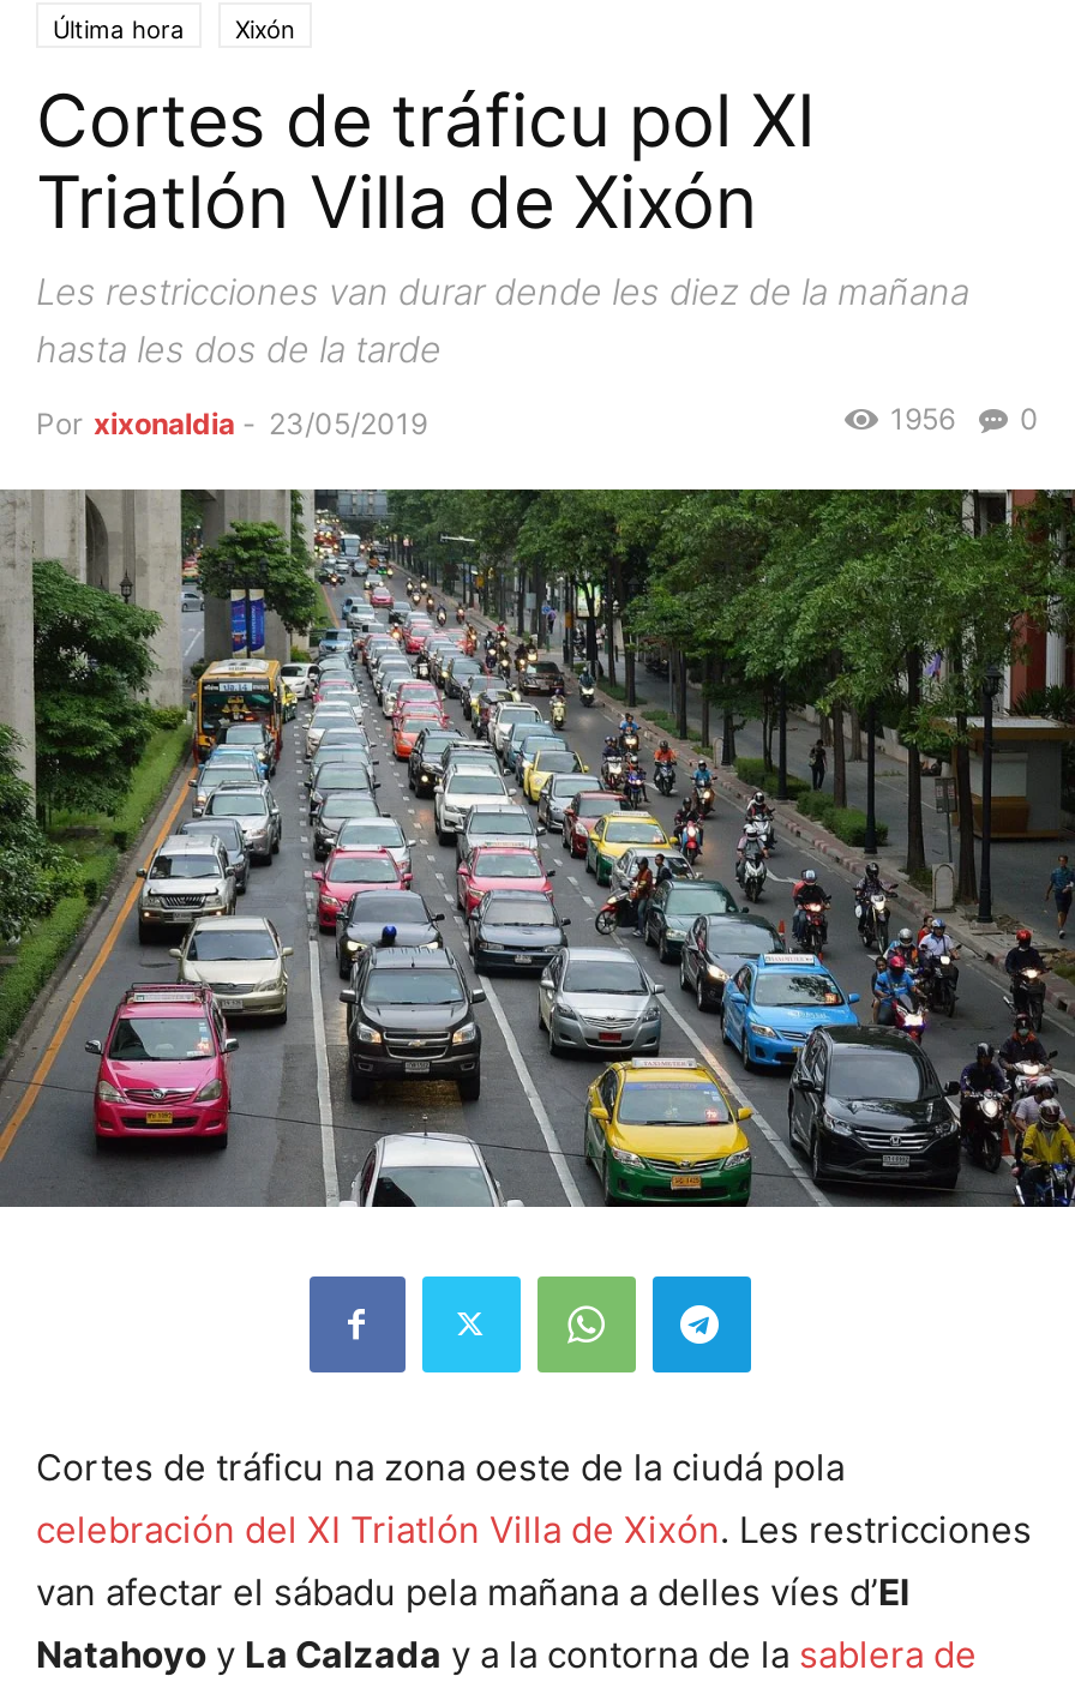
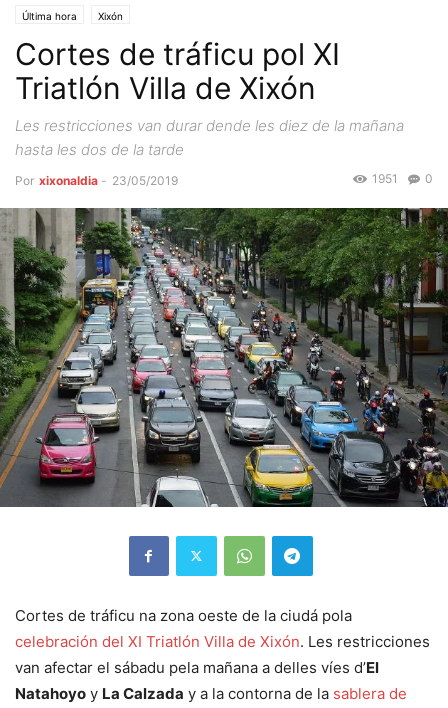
[890,401,1039,437] 1956 0 -> [372,171,433,186] 1951 0

